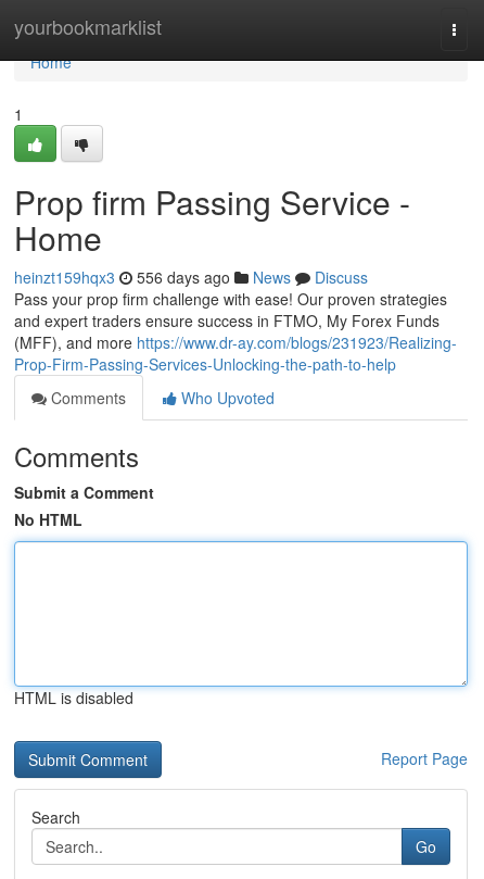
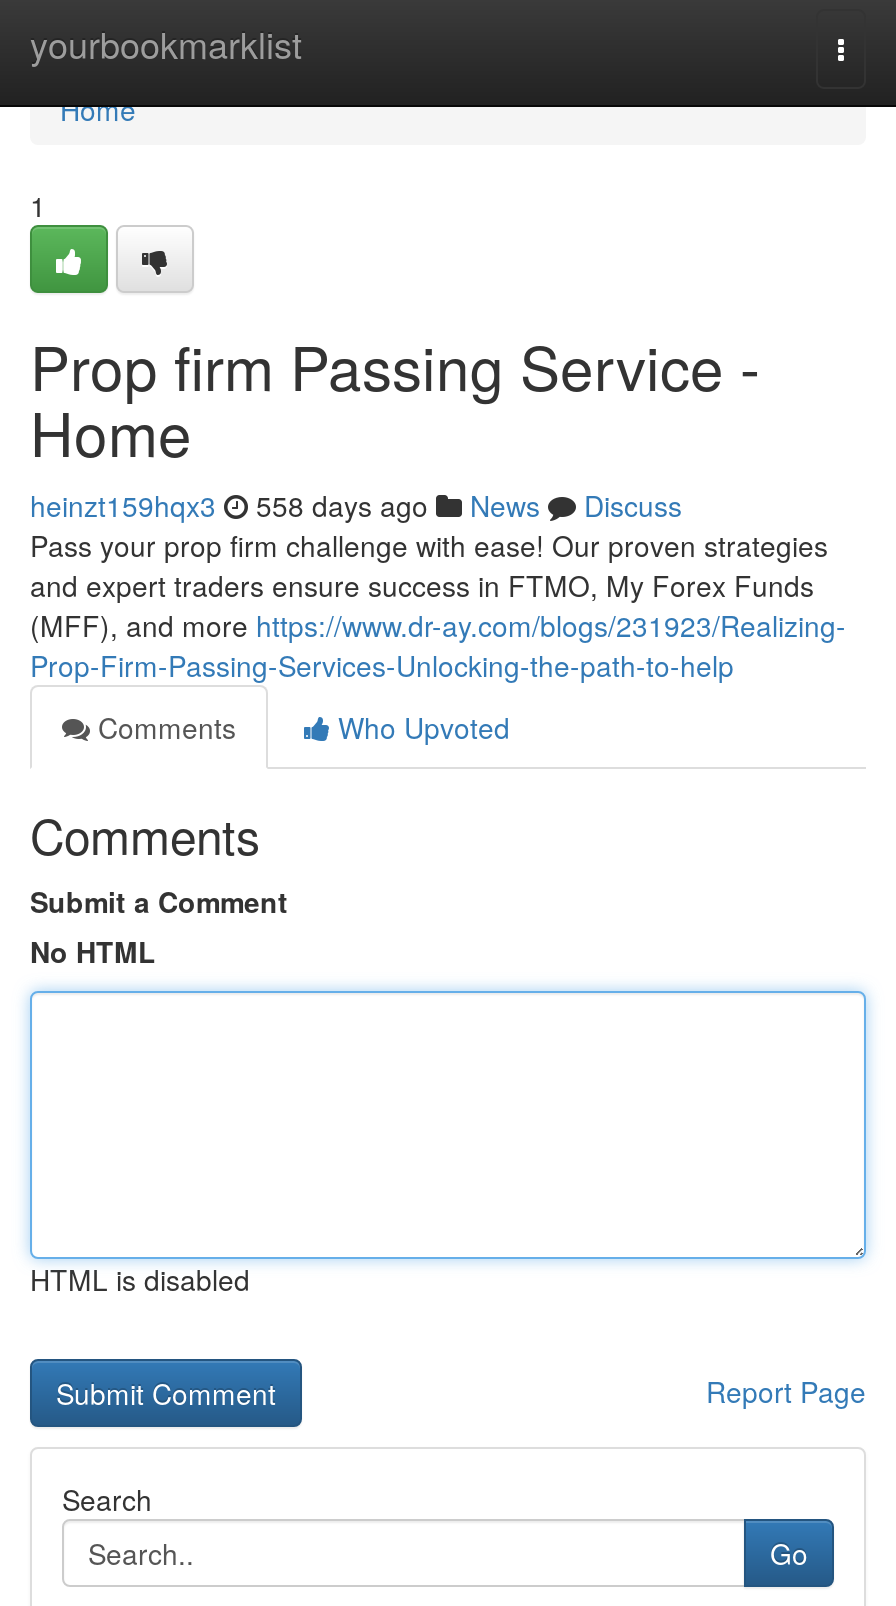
[14,266,368,288] heinzt159hqx3 556 days ago News Discuss -> [30,485,682,525] heinzt159hqx3 558 days ago News Discuss

